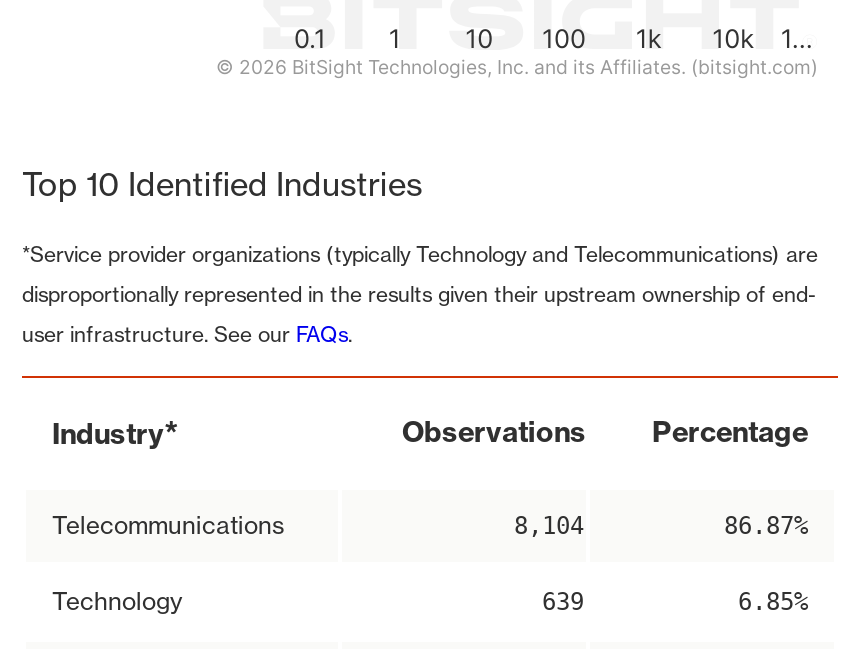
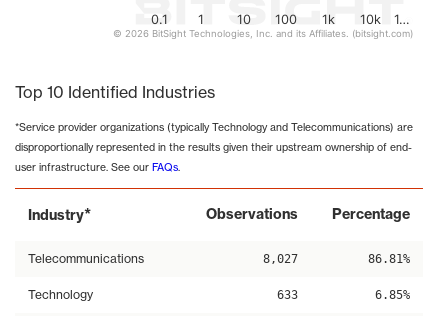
[514,513,584,541] 8,104 -> [263,252,298,266] 8,027
[724,513,808,541] 86.87% -> [368,252,410,266] 86.81%
[542,589,584,617] 639 -> [277,288,298,302] 633

